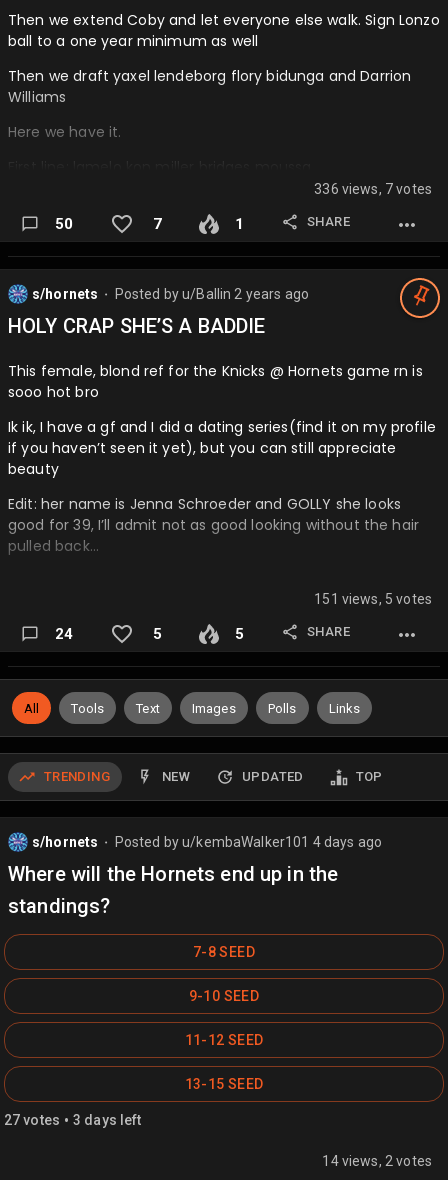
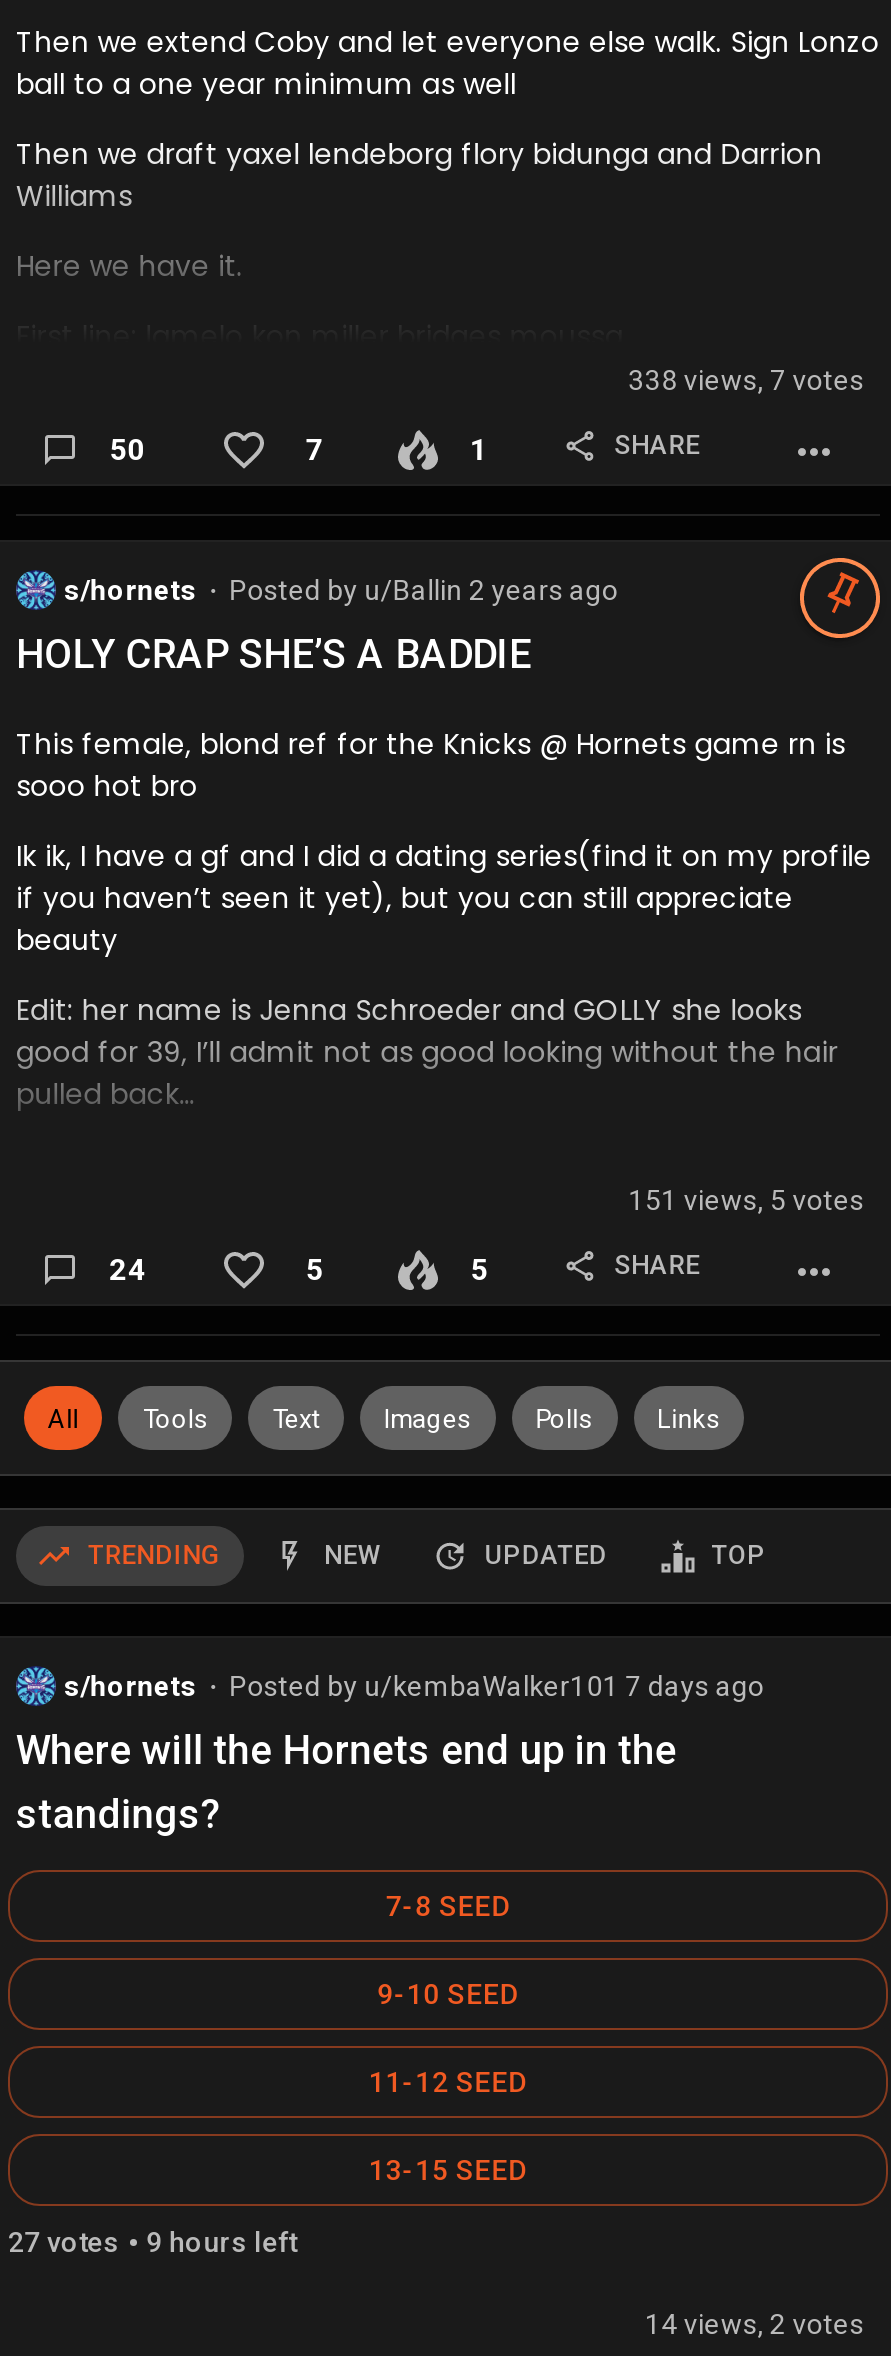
[314,181,432,197] 336 views, 7 votes -> [629,364,864,396] 338 views, 7 votes
[115,834,382,850] Posted by u/kembaWalker101 4 days ago -> [229,1670,764,1702] Posted by u/kembaWalker101 7 days ago
[4,1110,141,1129] 27 votes • 3 days left -> [8,2223,297,2261] 27 votes • 9 hours left

